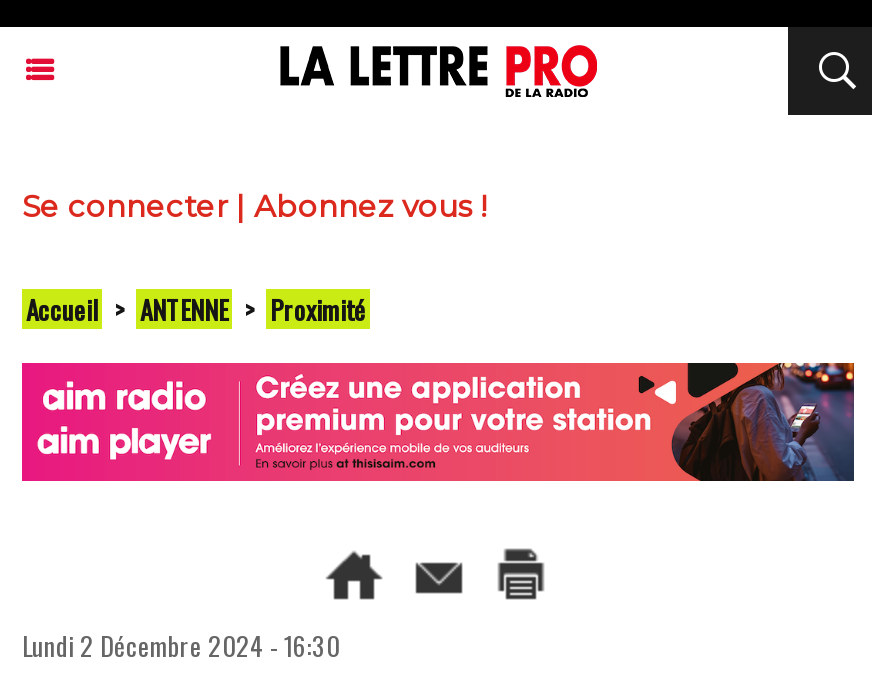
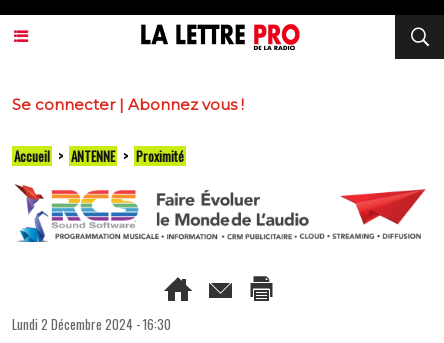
[20,361,856,483] [image] -> [12,183,428,243] [image]

